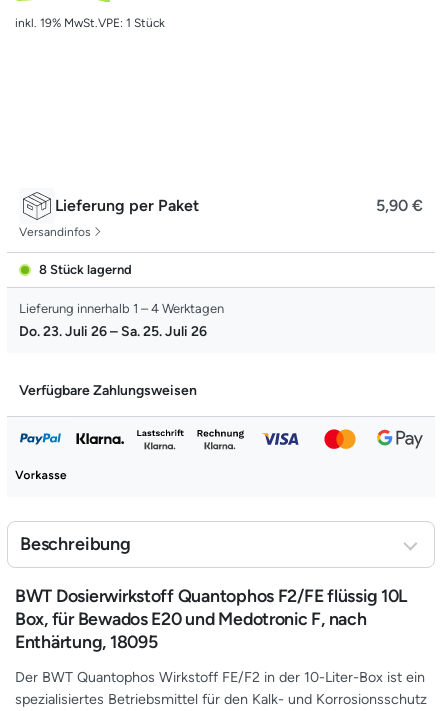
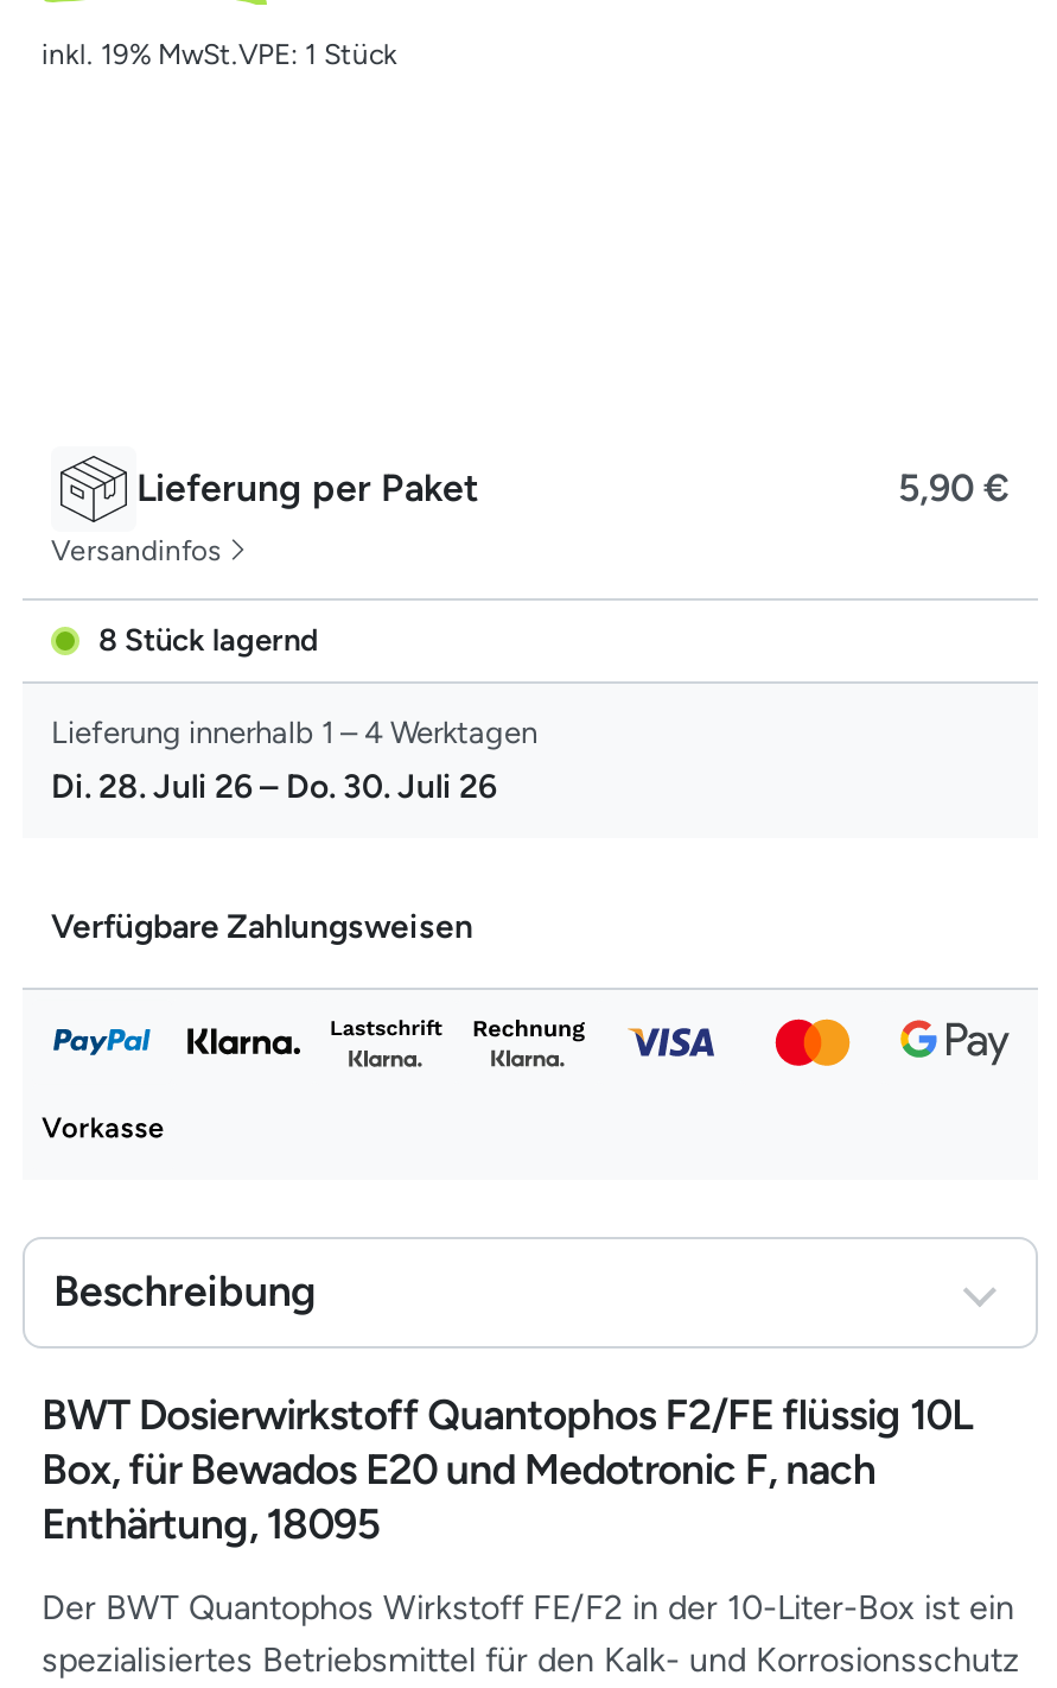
[19,323,207,340] Do. 23. Juli 26 – Sa. 25. Juli 26 -> [51,768,497,808] Di. 28. Juli 26 – Do. 30. Juli 26

